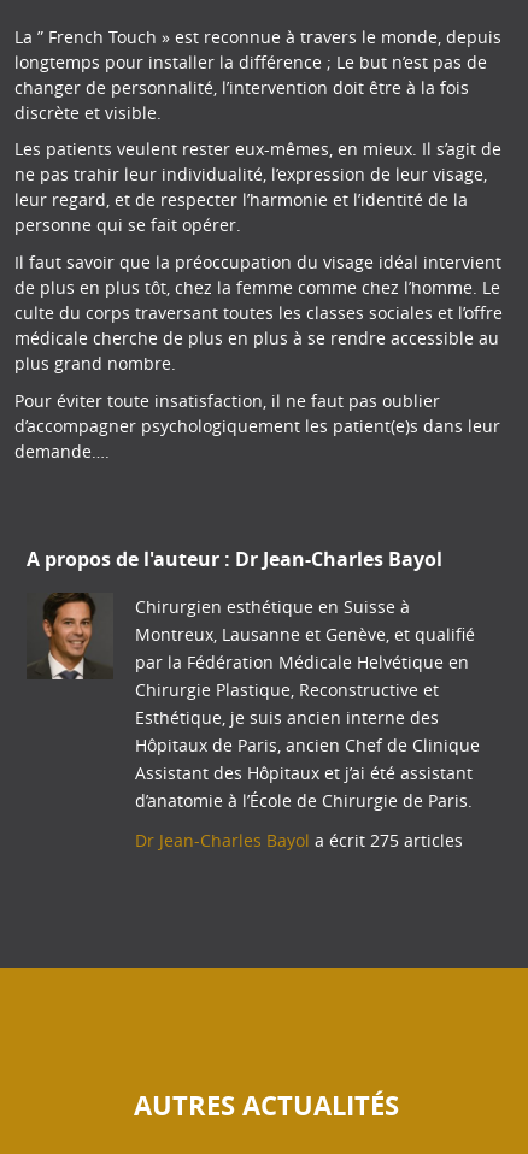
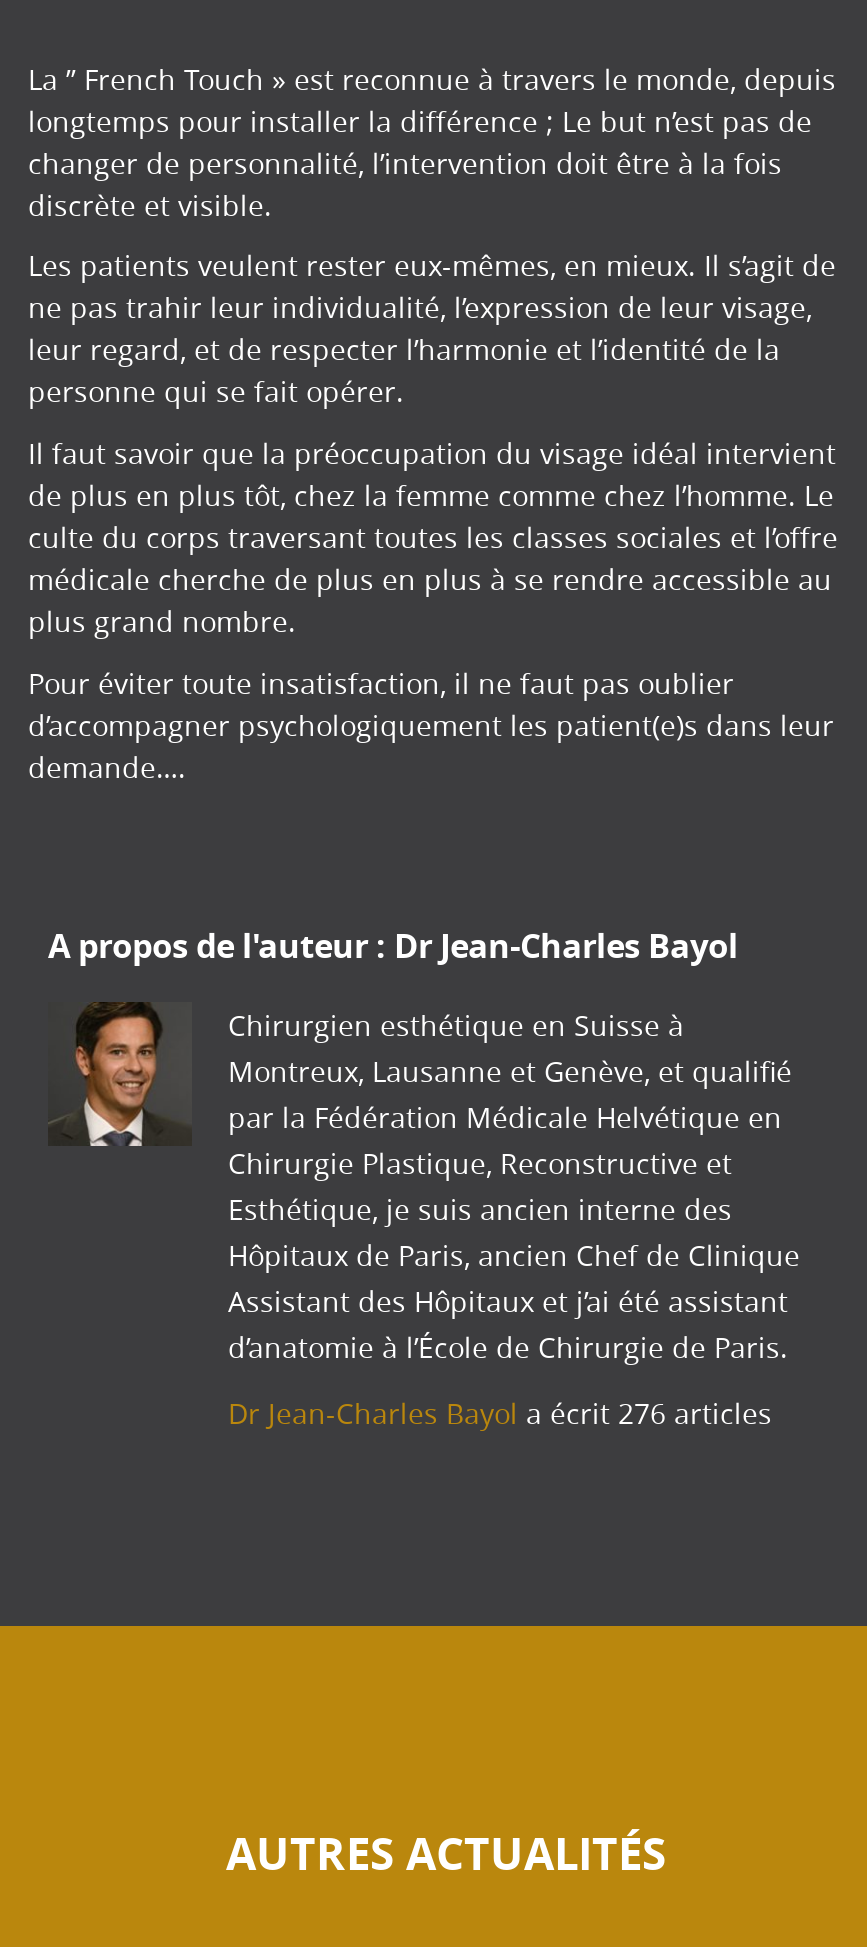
[135,829,463,852] Dr Jean-Charles Bayol a écrit 275 articles -> [228,1394,772,1432] Dr Jean-Charles Bayol a écrit 276 articles

